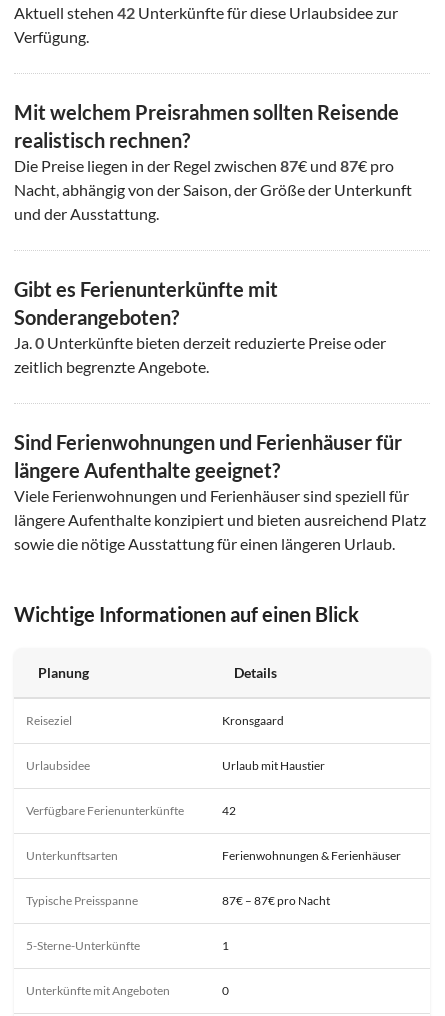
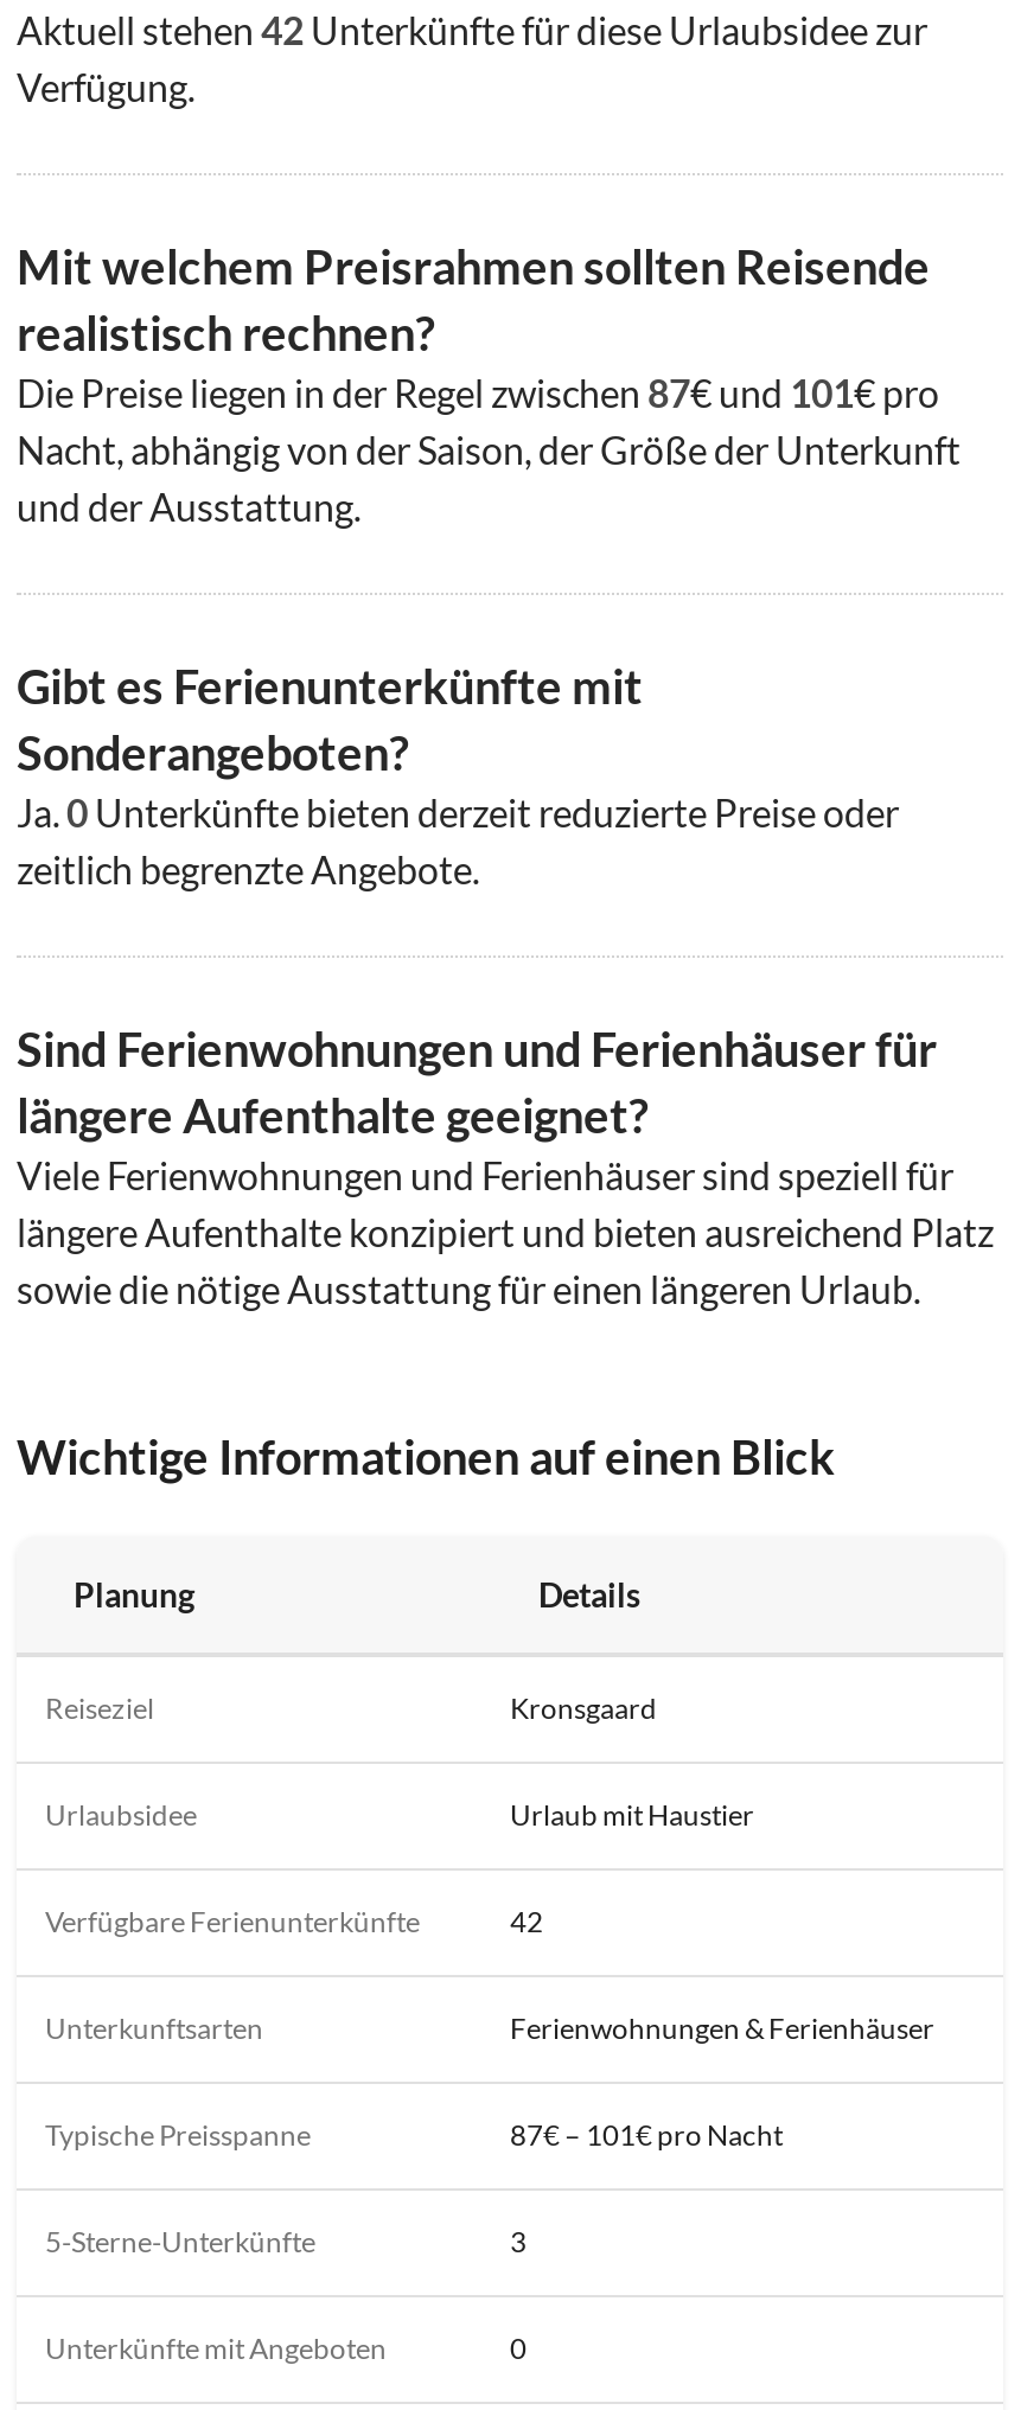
[14,156,394,175] Die Preise liegen in der Regel zwischen 87€ und 87€ pro -> [17,371,939,416] Die Preise liegen in der Regel zwischen 87€ und 101€ pro
[222,893,330,908] 87€ – 87€ pro Nacht -> [510,2118,783,2154] 87€ – 101€ pro Nacht
[222,938,229,953] 1 -> [510,2225,527,2260] 3

